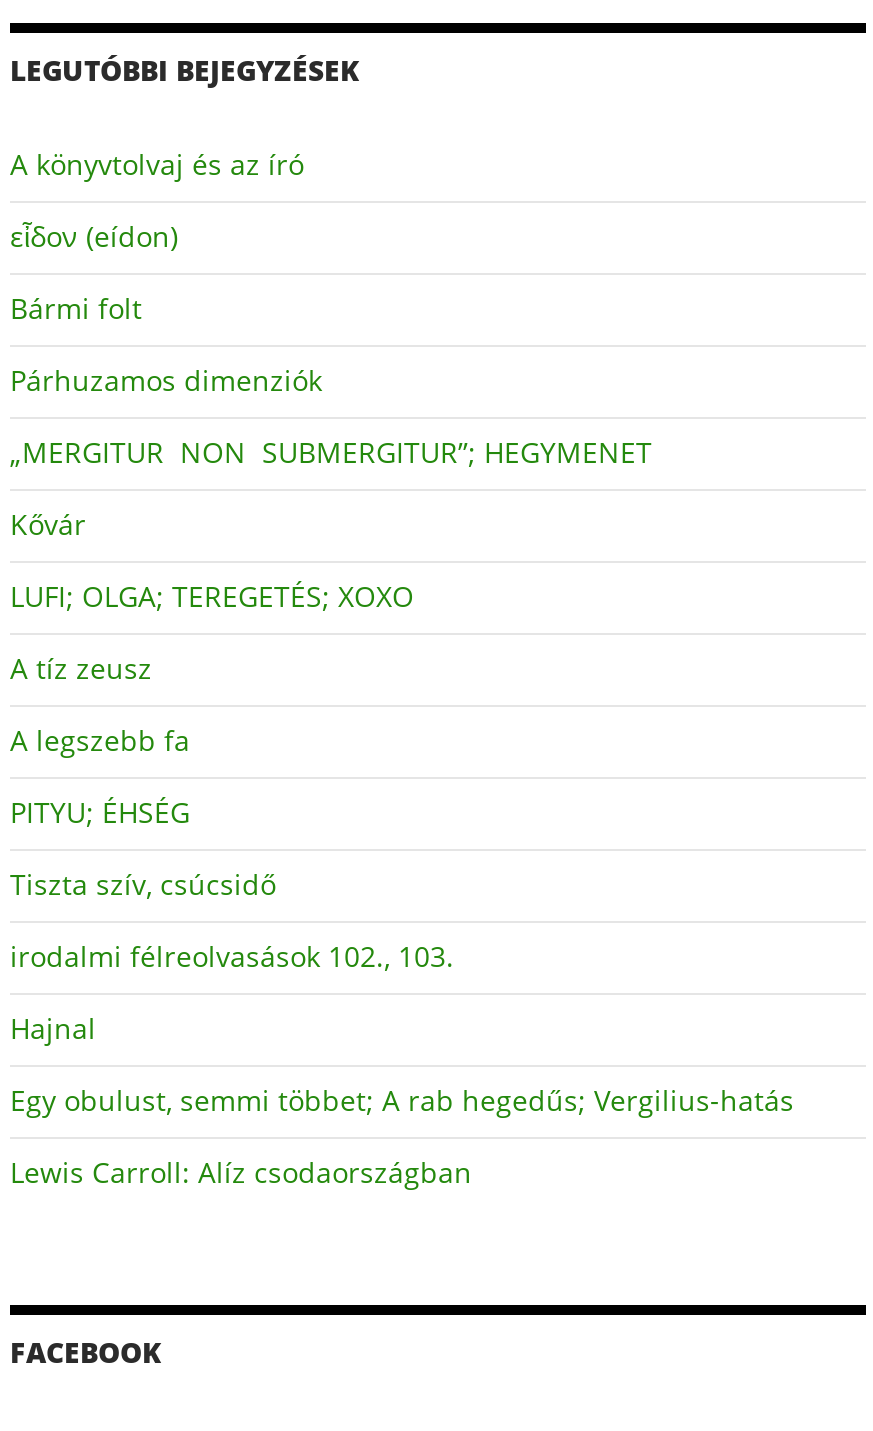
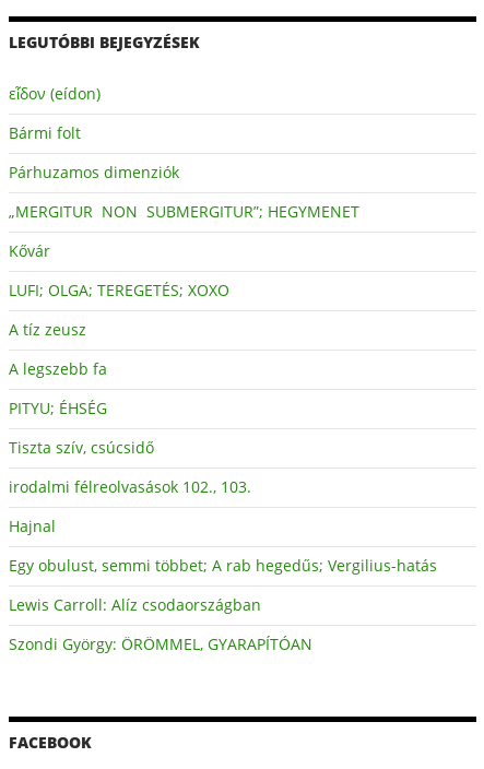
[10,144,304,182] A könyvtolvaj és az író -> none
moved [10,216,794,1190] -> [9,82,437,614]: εἶδον (eídon) | Bármi folt | Párhuzamos dimenziók | ... | Egy obulust, semmi többet; A rab hegedűs; Vergilius-hatás | Lewis Carroll: Alíz csodaországban
none -> [9,633,312,654] Szondi György: ÖRÖMMEL, GYARAPÍTÓAN

